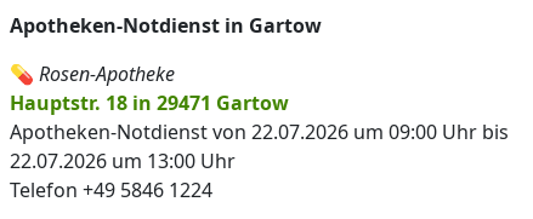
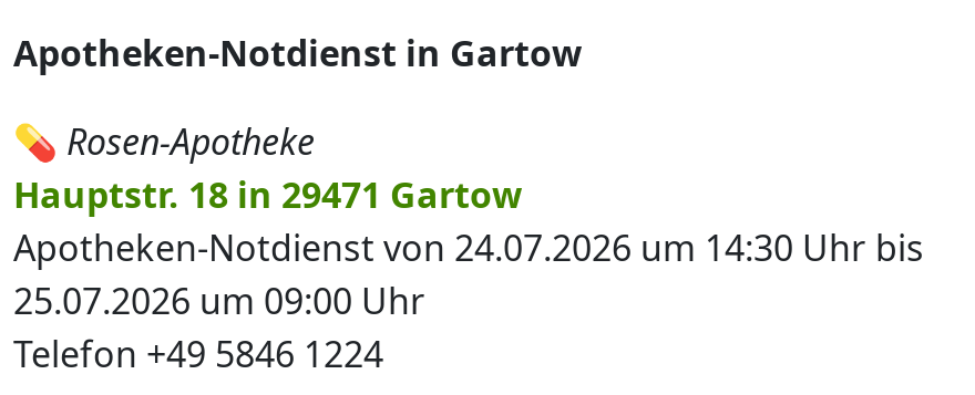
[10,119,509,145] Apotheken-Notdienst von 22.07.2026 um 09:00 Uhr bis -> [13,224,924,272] Apotheken-Notdienst von 24.07.2026 um 14:30 Uhr bis
[10,148,236,174] 22.07.2026 um 13:00 Uhr -> [13,277,425,325] 25.07.2026 um 09:00 Uhr

